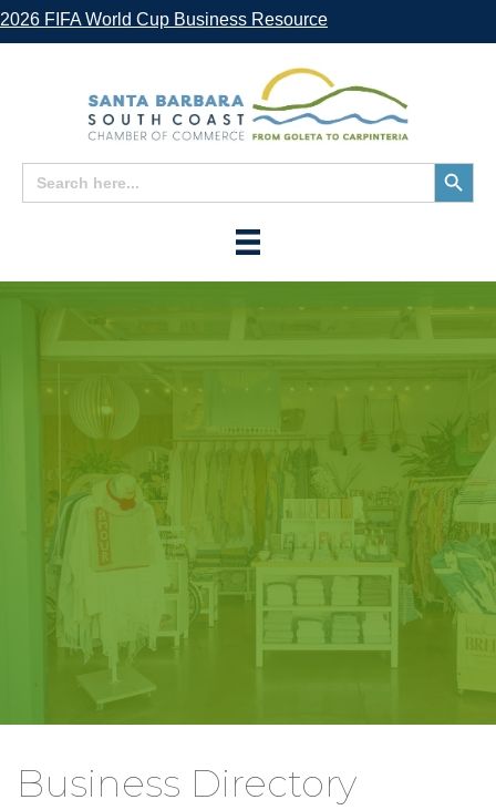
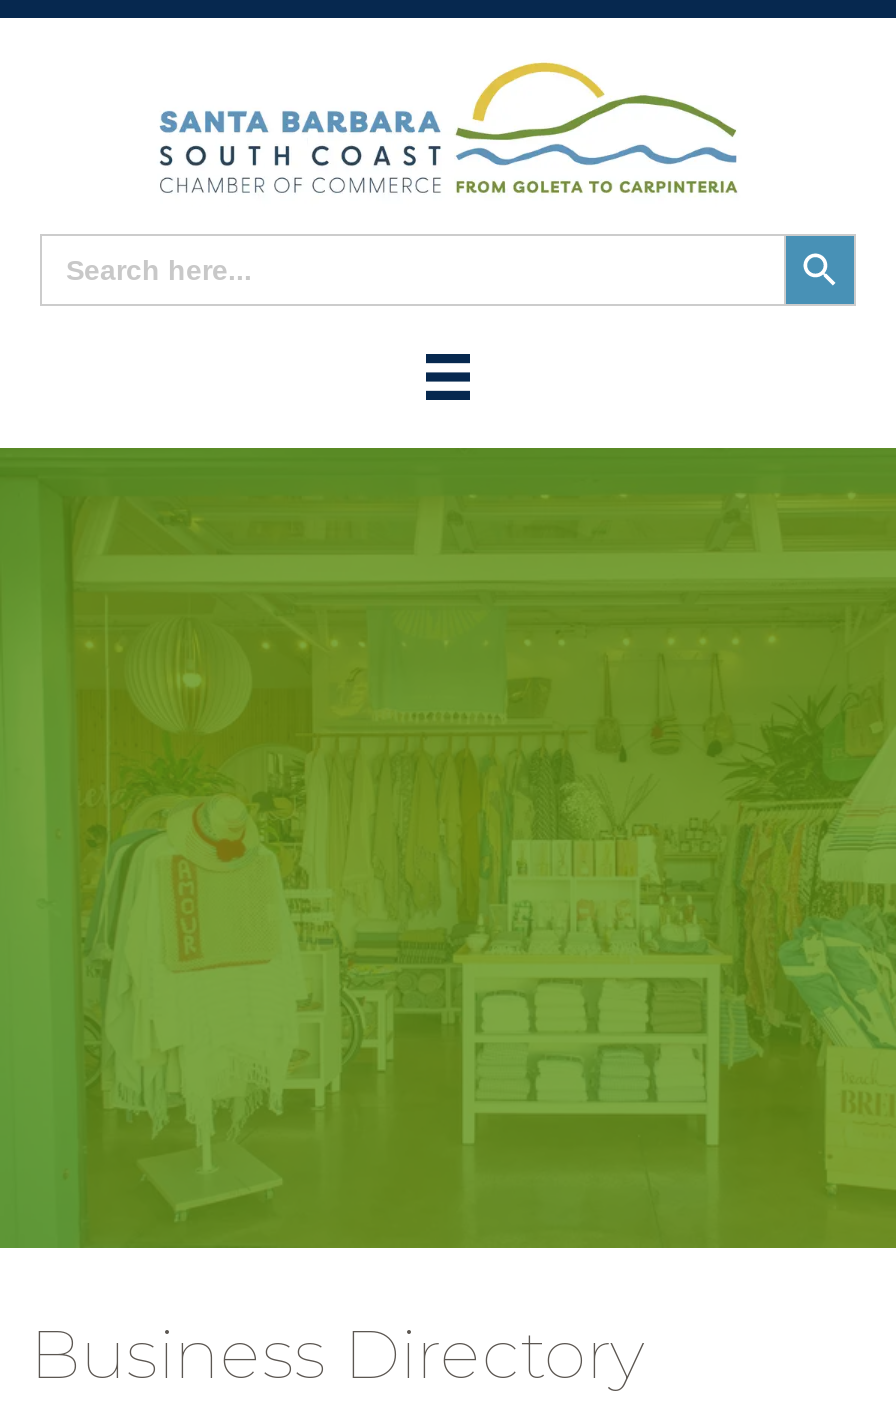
[0,10,328,29] 2026 FIFA World Cup Business Resource -> none

